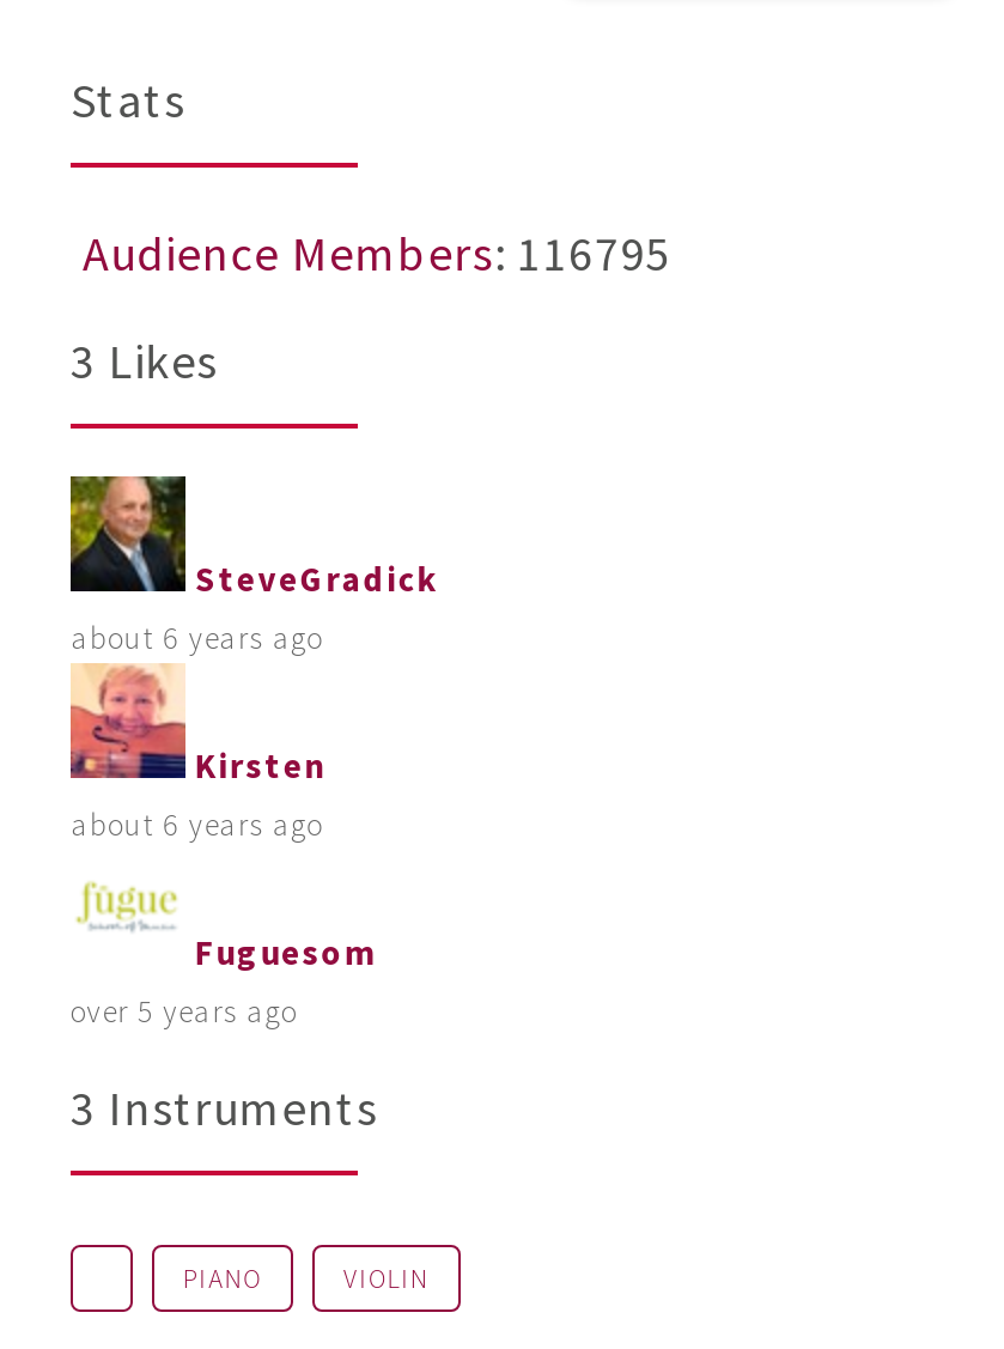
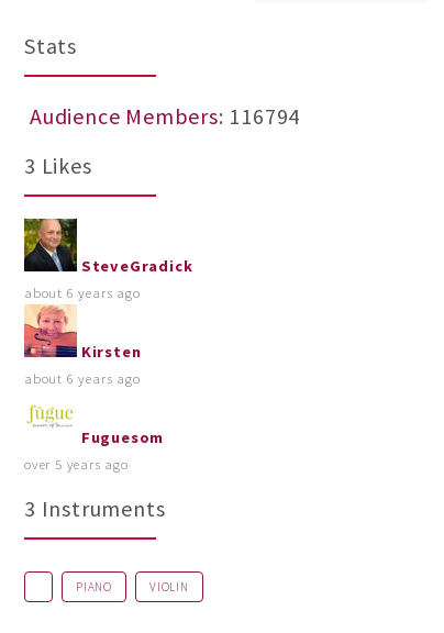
[83,222,672,282] Audience Members: 116795 -> [30,102,300,129] Audience Members: 116794

